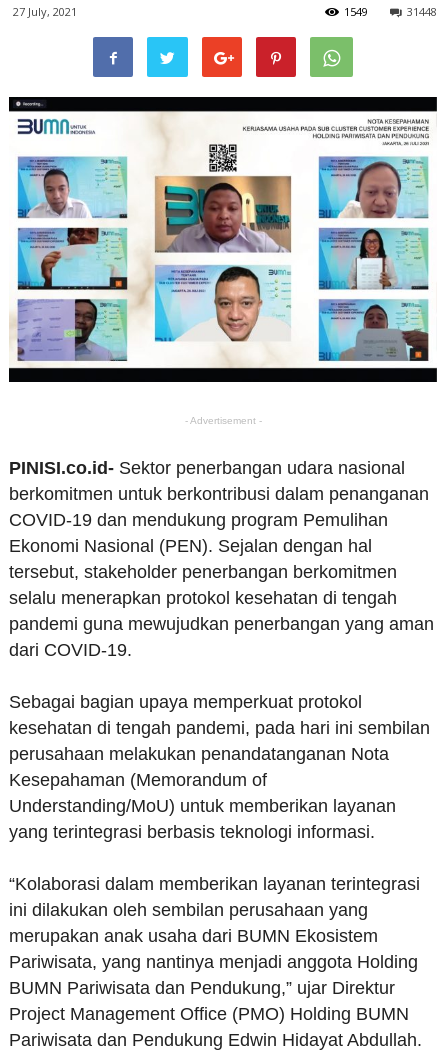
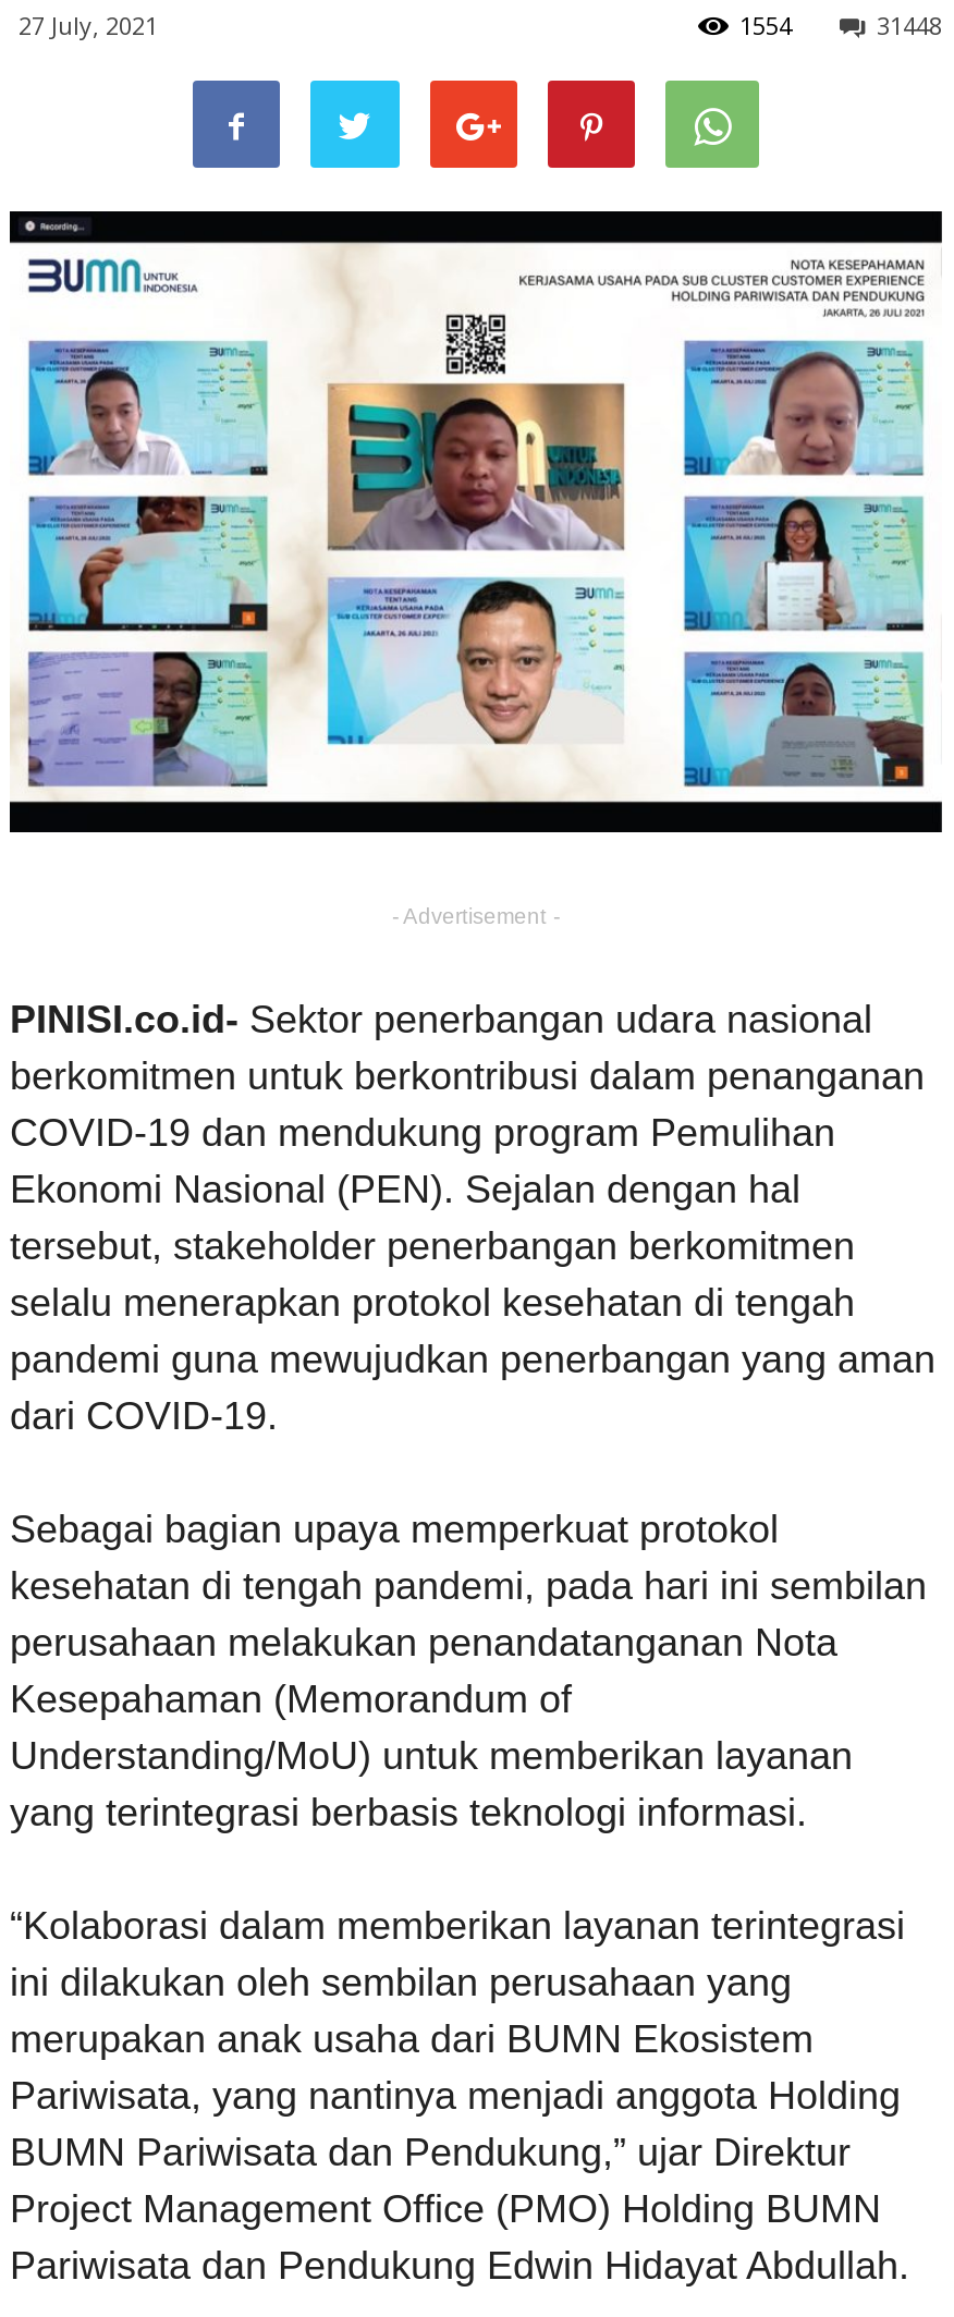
[344,4,368,19] 1549 -> [739,9,792,41] 1554

